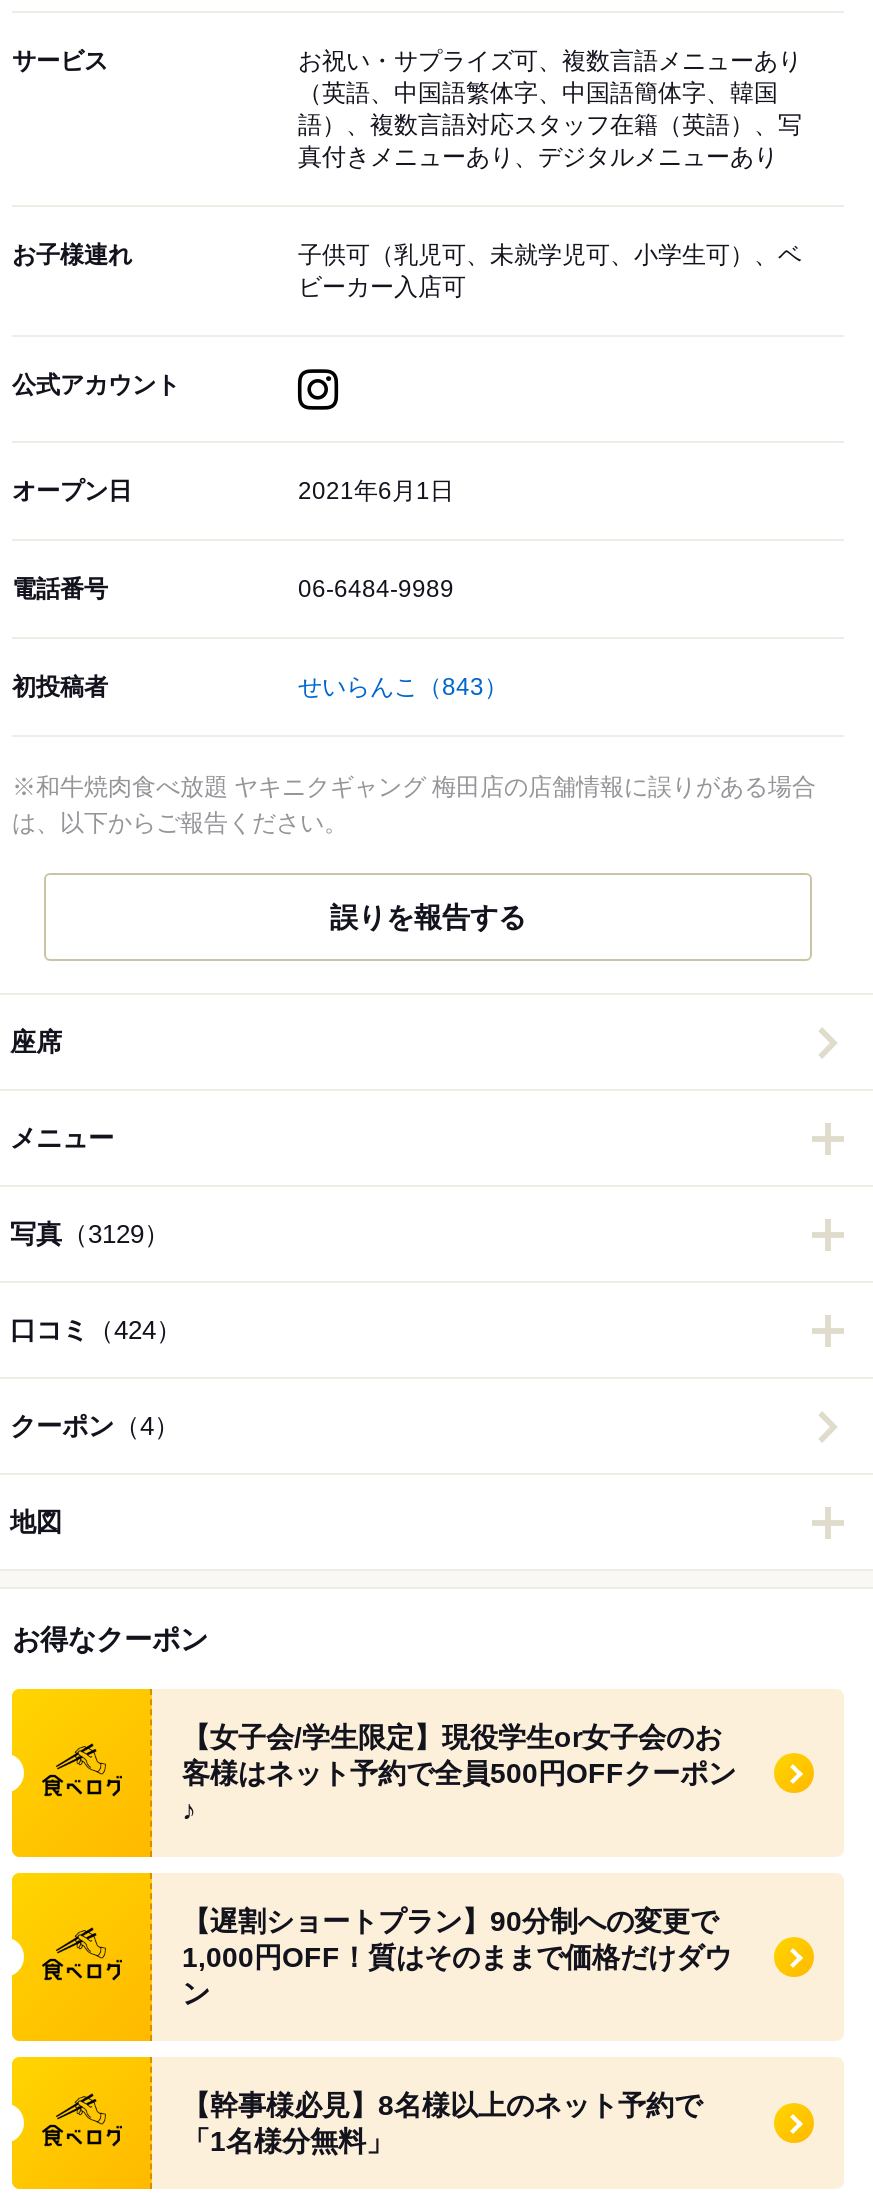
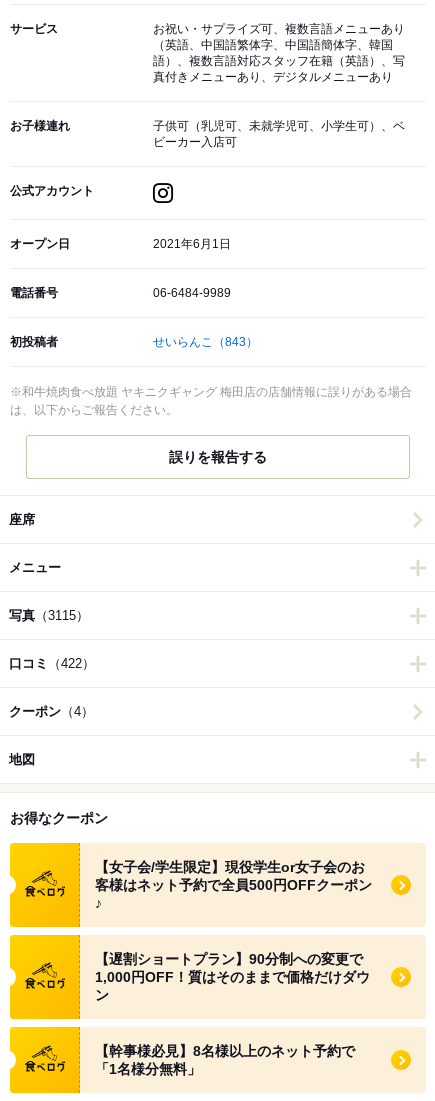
[10,1219,170,1249] 写真（3129） -> [9,608,89,623] 写真（3115）
[10,1315,182,1345] 口コミ（424） -> [9,656,95,671] 口コミ（422）

